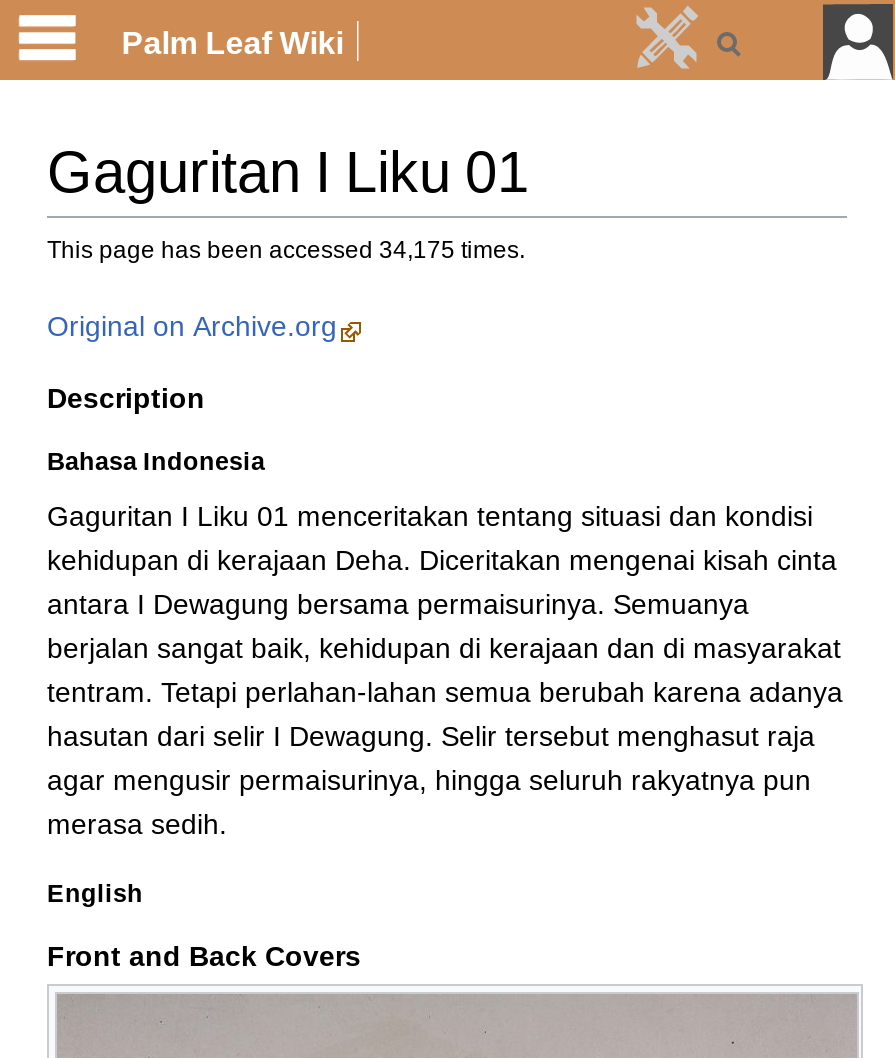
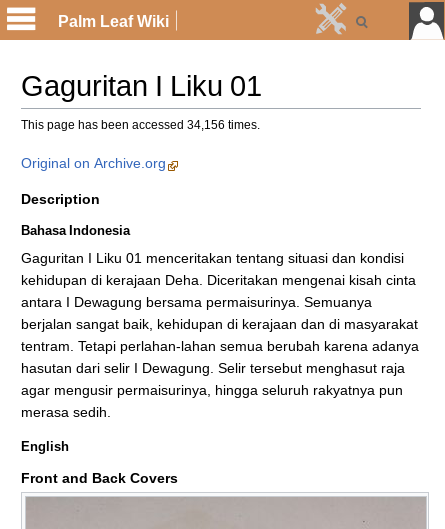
[47,233,525,277] This page has been accessed 34,175 times. -> [21,116,260,138] This page has been accessed 34,156 times.

